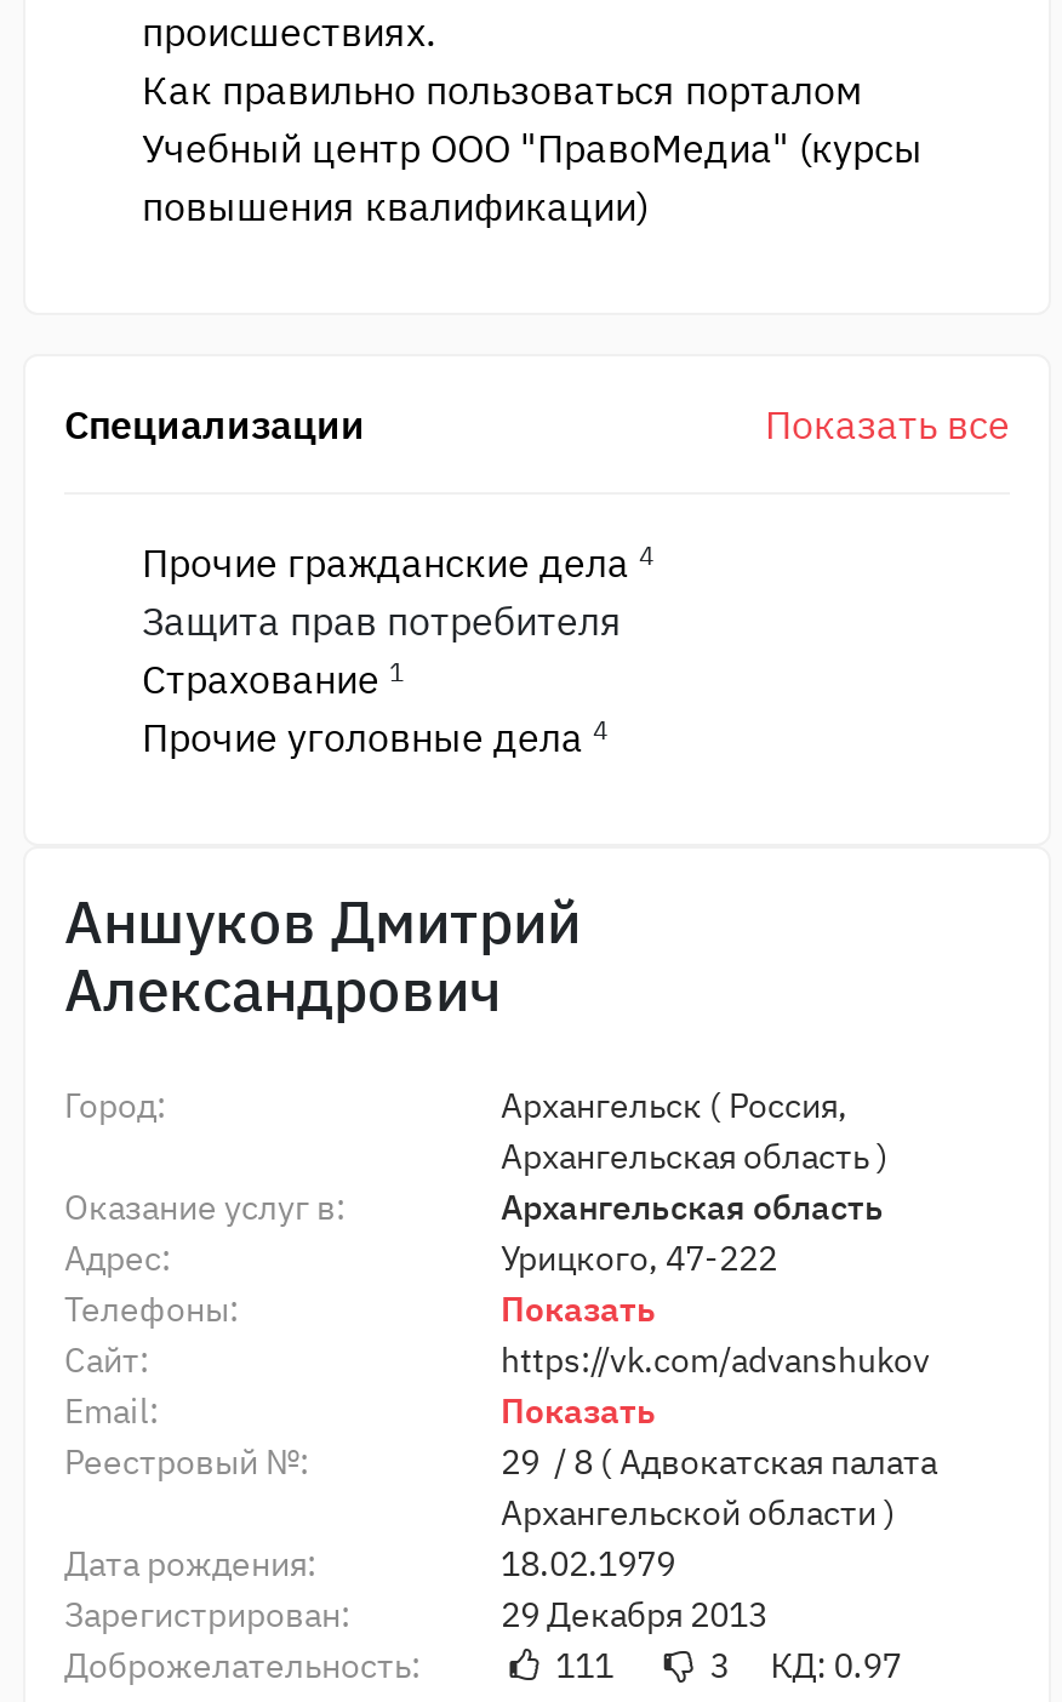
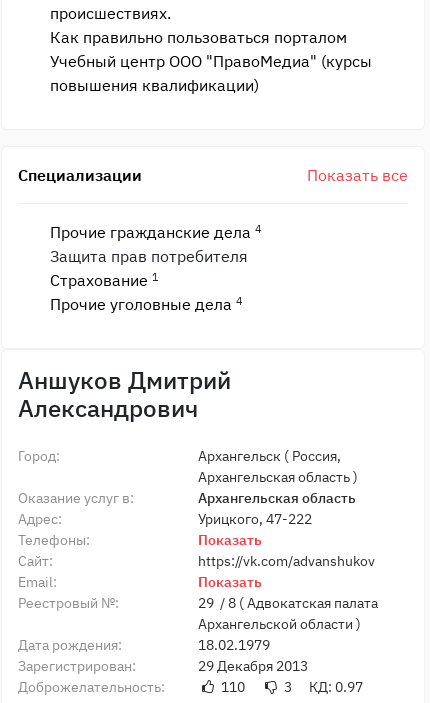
[548,1644,614,1687] 111 -> [218,678,245,696] 110

